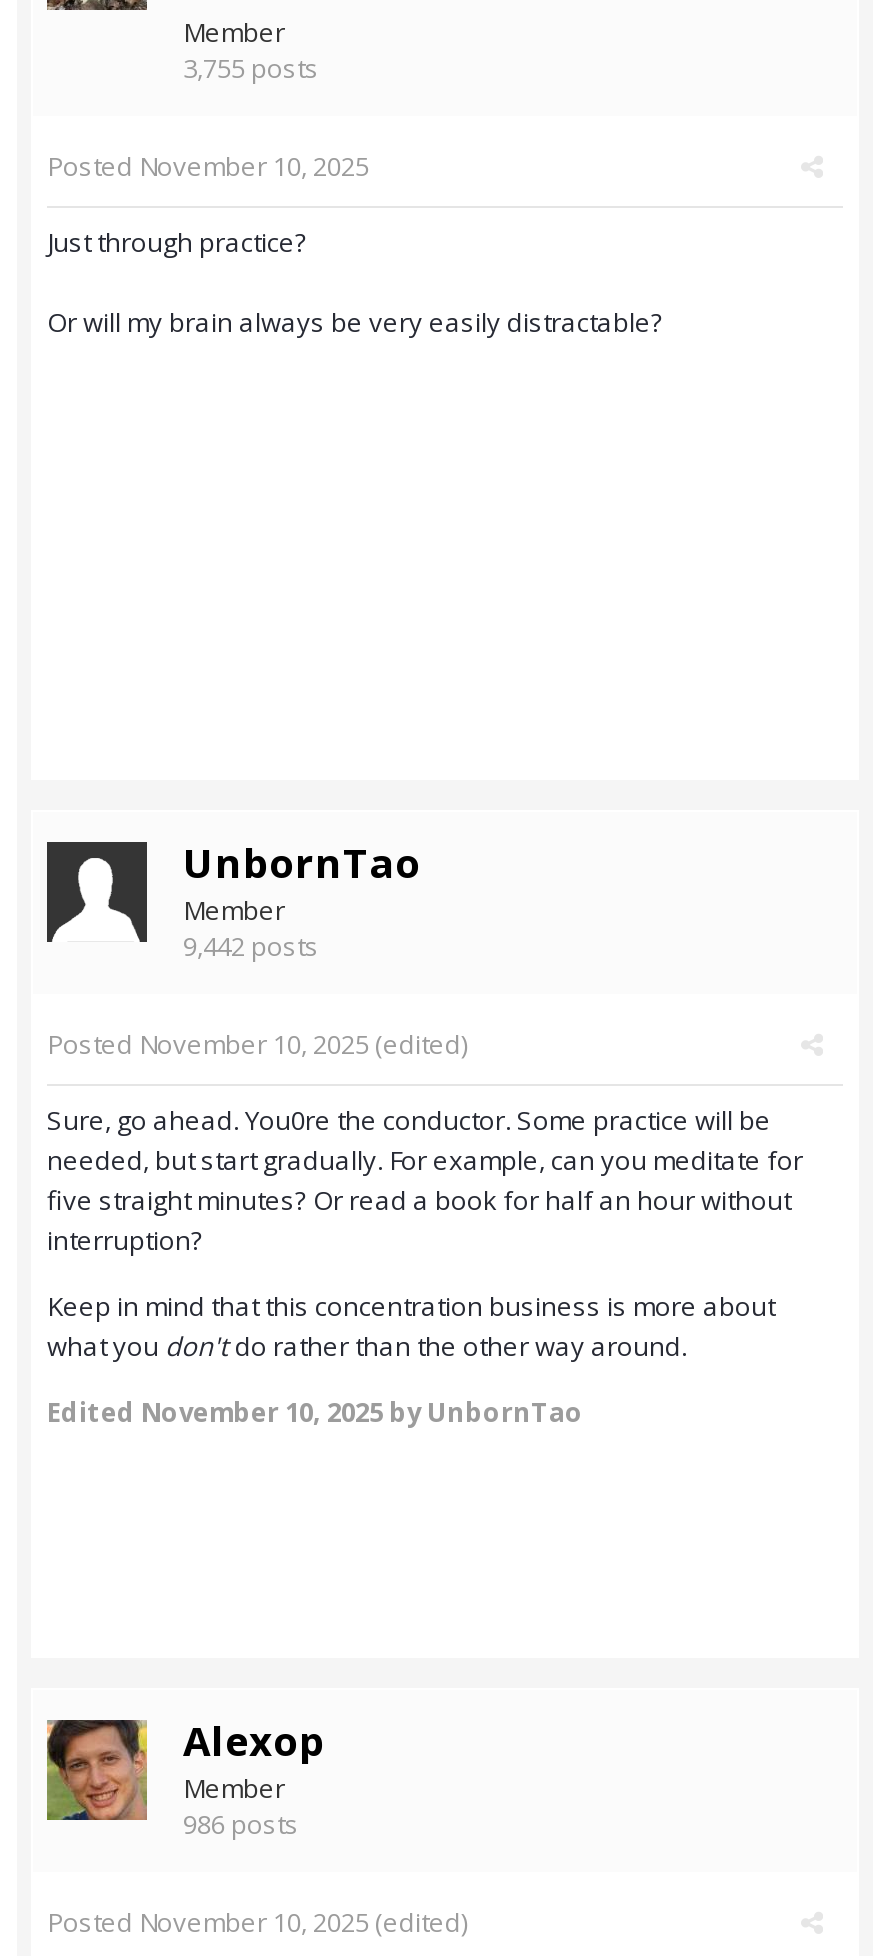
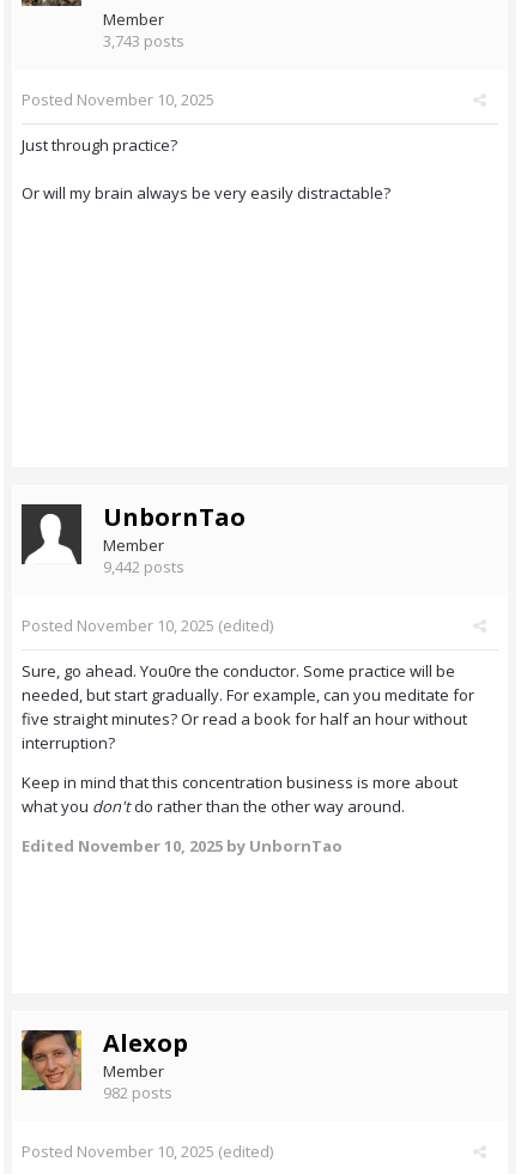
[183,50,319,86] 3,755 posts -> [103,30,184,52] 3,743 posts
[183,1806,299,1842] 986 posts -> [103,1082,172,1103] 982 posts

